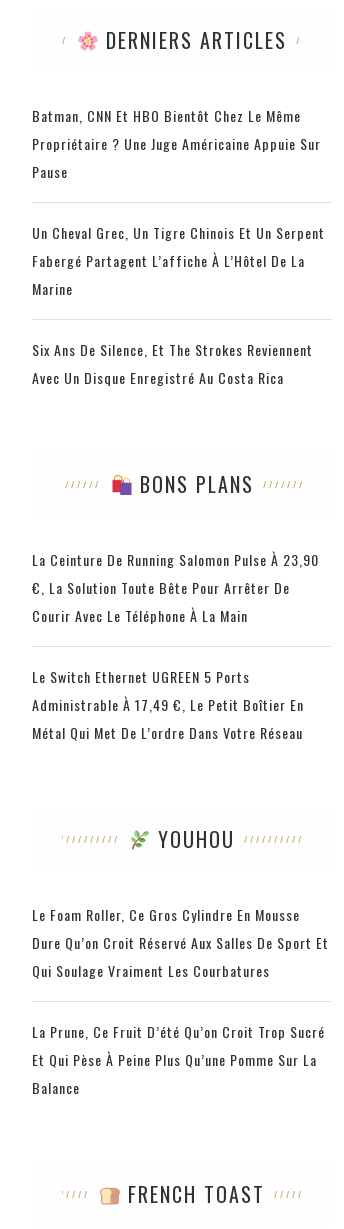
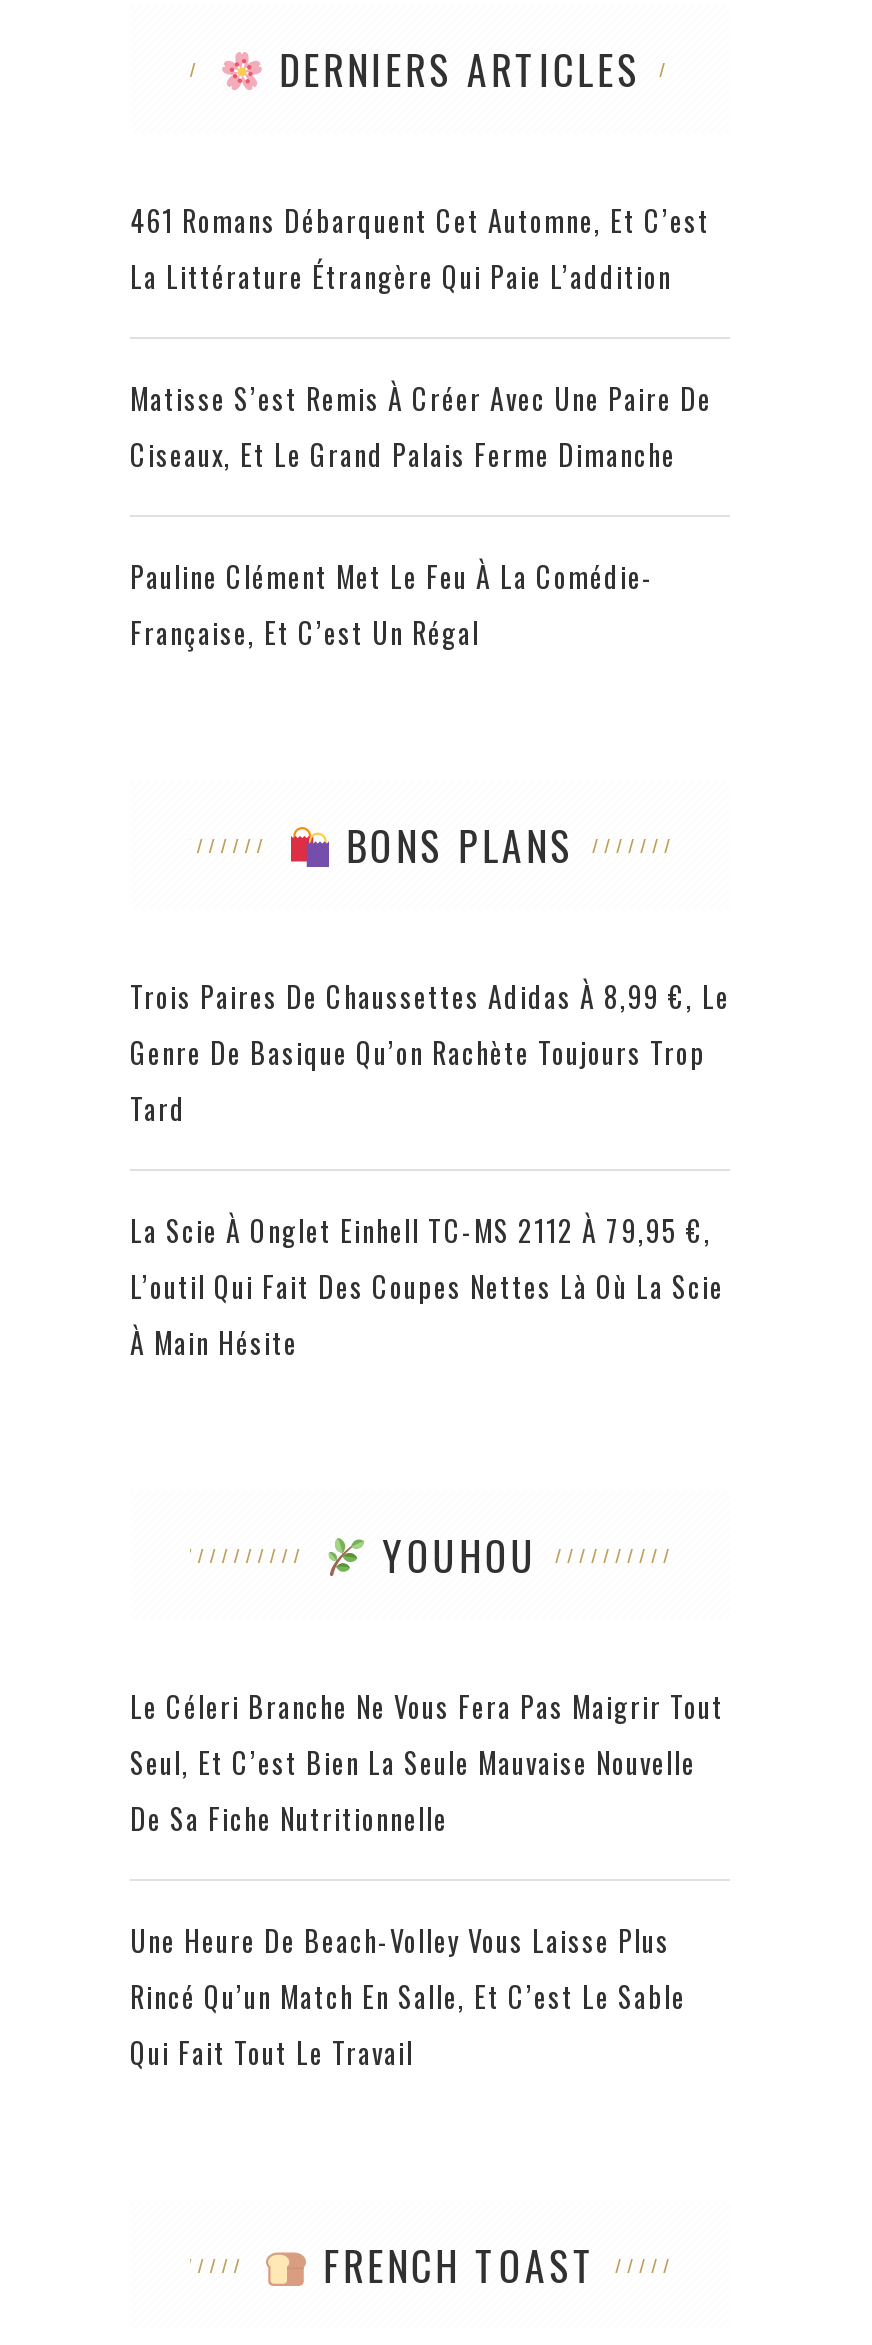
[32,105,321,182] Batman, CNN Et HBO Bientôt Chez Le Même | Propriétaire ? Une Juge Américaine Appuie Sur | Pause -> [130,199,710,297] 461 Romans Débarquent Cet Automne, Et C’est | La Littérature Étrangère Qui Paie L’addition
[32,222,325,299] Un Cheval Grec, Un Tigre Chinois Et Un Serpent | Fabergé Partagent L’affiche À L’Hôtel De La | Marine -> [130,377,712,475] Matisse S’est Remis À Créer Avec Une Paire De | Ciseaux, Et Le Grand Palais Ferme Dimanche
[32,339,313,388] Six Ans De Silence, Et The Strokes Reviennent | Avec Un Disque Enregistré Au Costa Rica -> [130,555,654,653] Pauline Clément Met Le Feu À La Comédie- | Française, Et C’est Un Régal
[32,549,319,626] La Ceinture De Running Salomon Pulse À 23,90 | €, La Solution Toute Bête Pour Arrêter De | Courir Avec Le Téléphone À La Main -> [130,975,730,1129] Trois Paires De Chaussettes Adidas À 8,99 €, Le | Genre De Basique Qu’on Rachète Toujours Trop | Tard
[32,666,304,743] Le Switch Ethernet UGREEN 5 Ports | Administrable À 17,49 €, Le Petit Boîtier En | Métal Qui Met De L’ordre Dans Votre Réseau -> [130,1209,724,1363] La Scie À Onglet Einhell TC-MS 2112 À 79,95 €, | L’outil Qui Fait Des Coupes Nettes Là Où La Scie | À Main Hésite
[32,904,329,981] Le Foam Roller, Ce Gros Cylindre En Mousse | Dure Qu’on Croit Réservé Aux Salles De Sport Et | Qui Soulage Vraiment Les Courbatures -> [130,1685,724,1839] Le Céleri Branche Ne Vous Fera Pas Maigrir Tout | Seul, Et C’est Bien La Seule Mauvaise Nouvelle | De Sa Fiche Nutritionnelle
[32,1021,325,1098] La Prune, Ce Fruit D’été Qu’on Croit Trop Sucré | Et Qui Pèse À Peine Plus Qu’une Pomme Sur La | Balance -> [130,1919,686,2073] Une Heure De Beach-Volley Vous Laisse Plus | Rincé Qu’un Match En Salle, Et C’est Le Sable | Qui Fait Tout Le Travail

